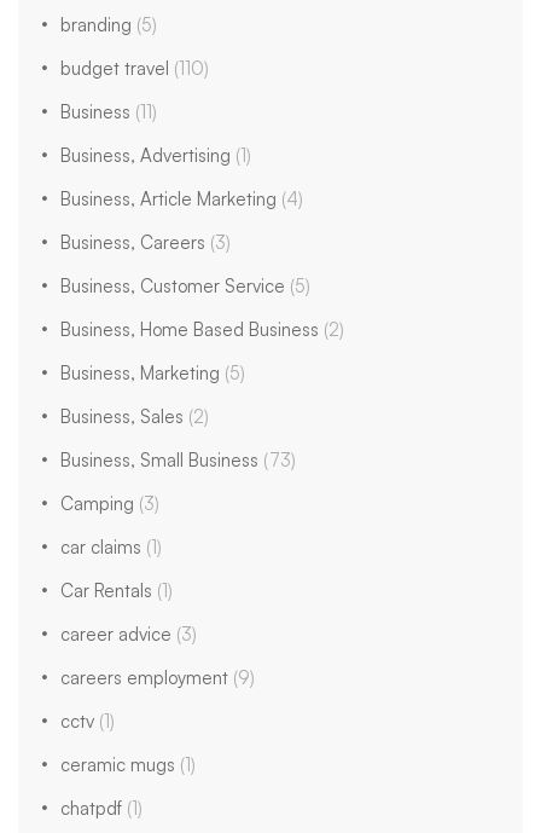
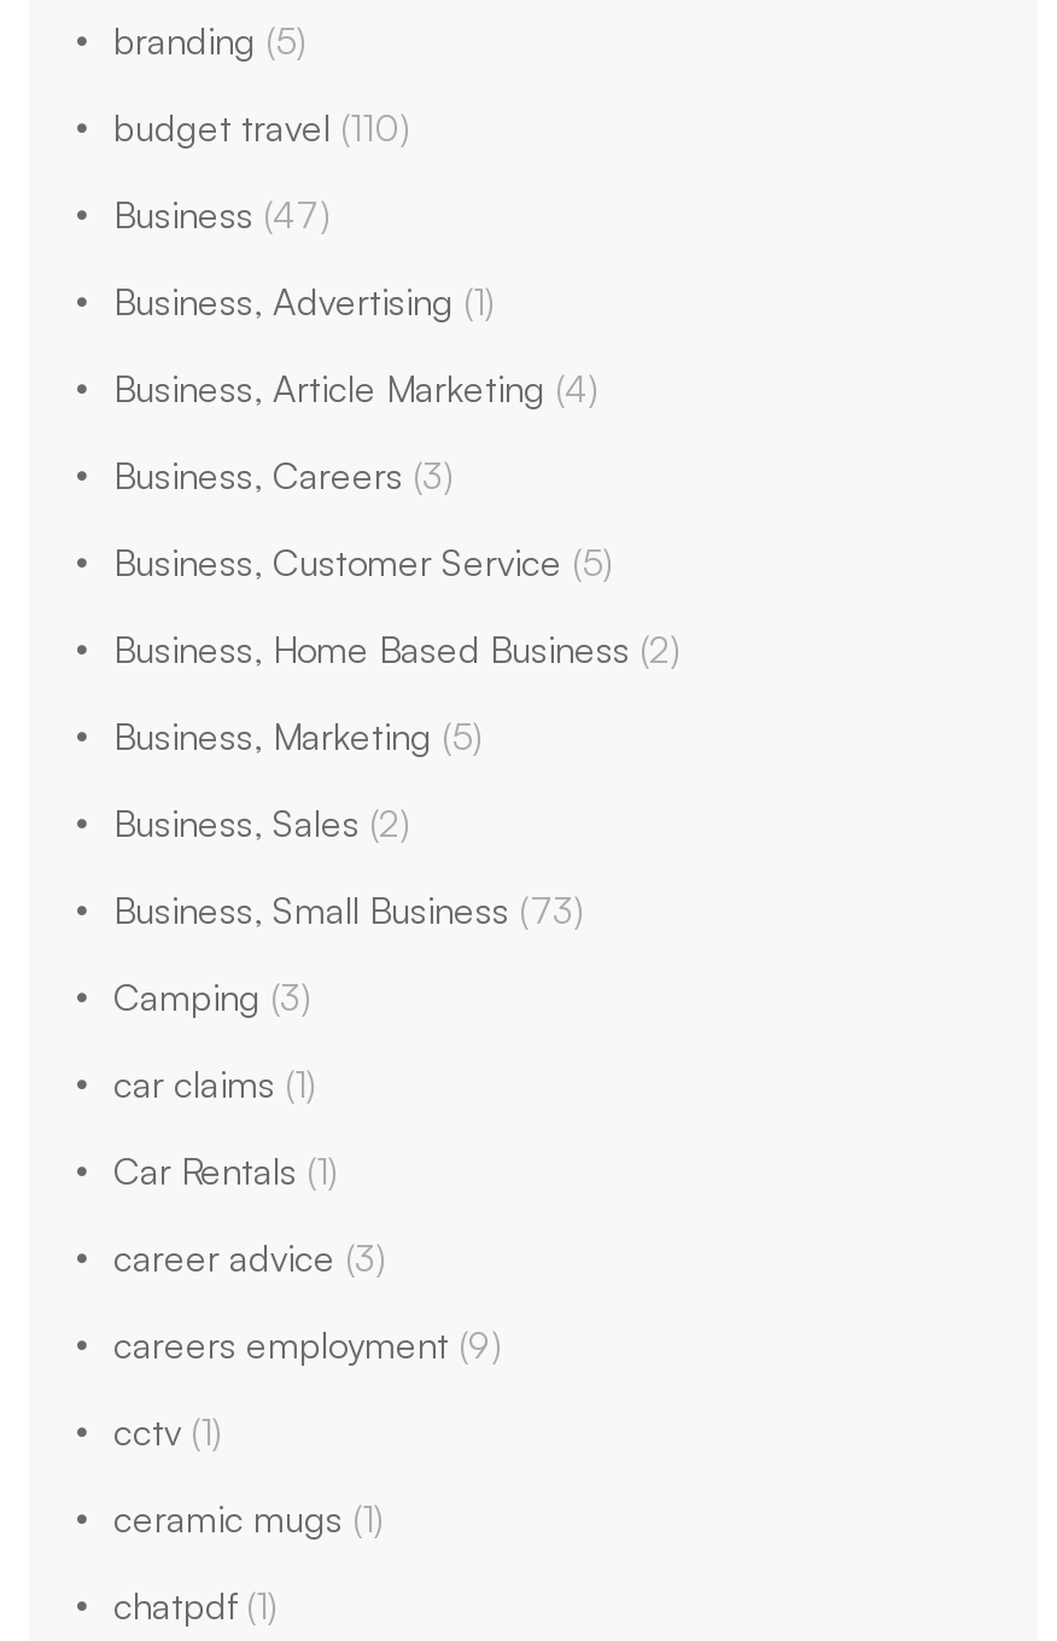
[60,100,157,123] Business (11) -> [113,192,331,238] Business (47)

